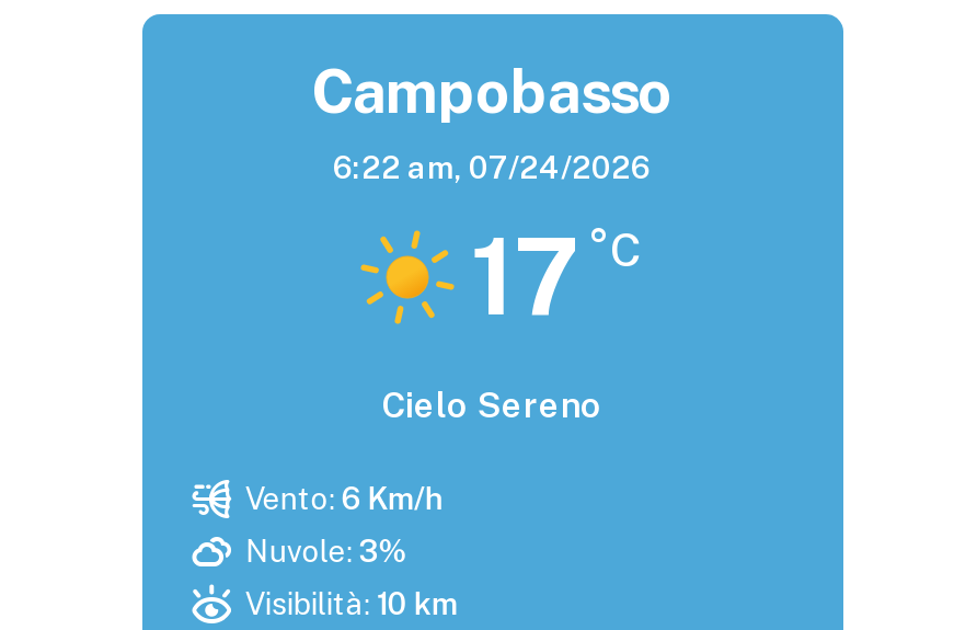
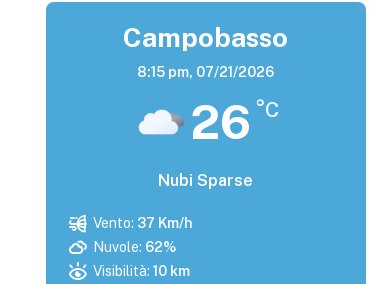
[333,149,651,425] [image] | 6:22 am, 07/24/2026 | 17 °C | Cielo Sereno -> [137,64,279,190] [image] | 8:15 pm, 07/21/2026 | 26 °C | Nubi Sparse
[245,480,444,515] Vento: 6 Km/h -> [93,215,193,231] Vento: 37 Km/h
[245,533,407,568] Nuvole: 3% -> [93,239,176,255] Nuvole: 62%

